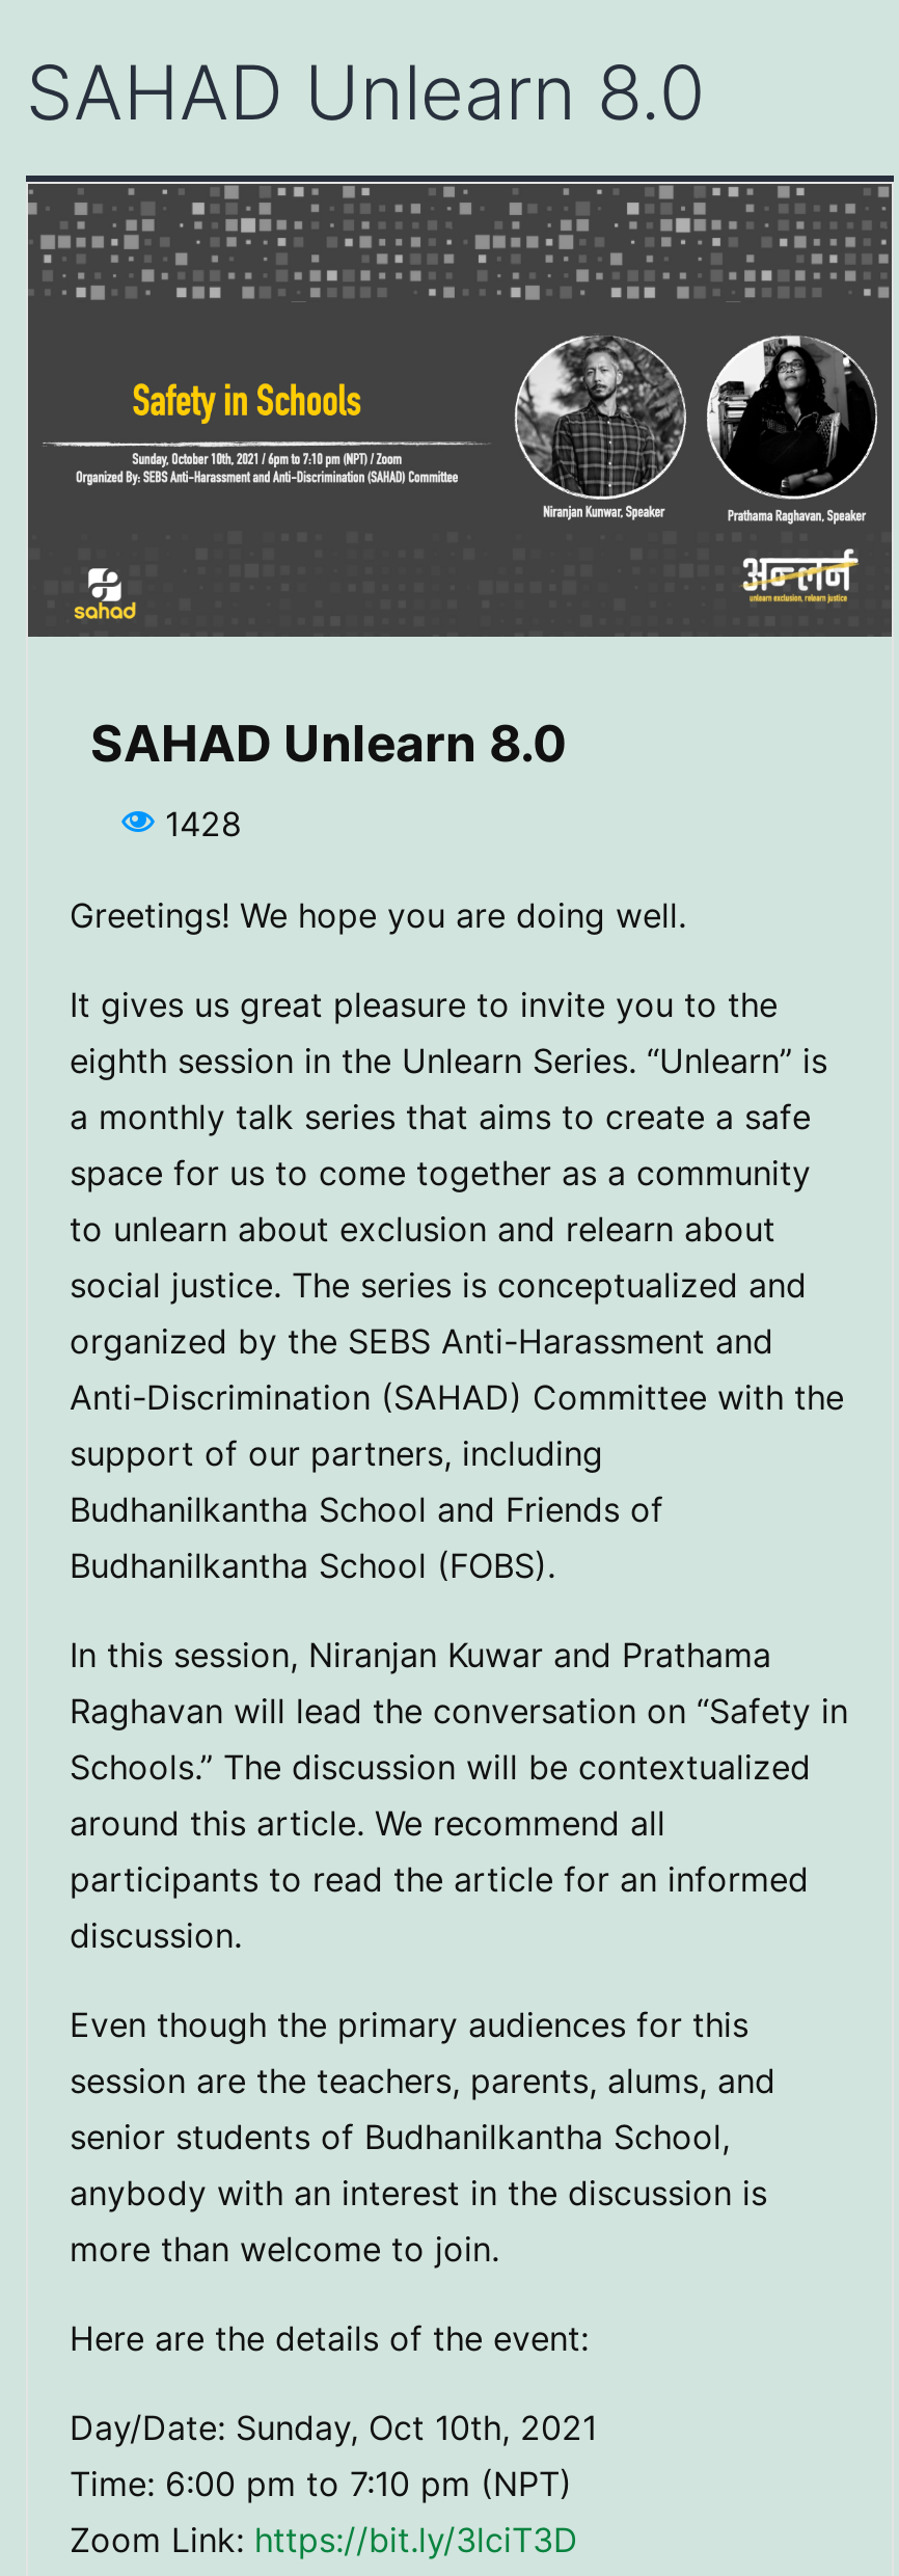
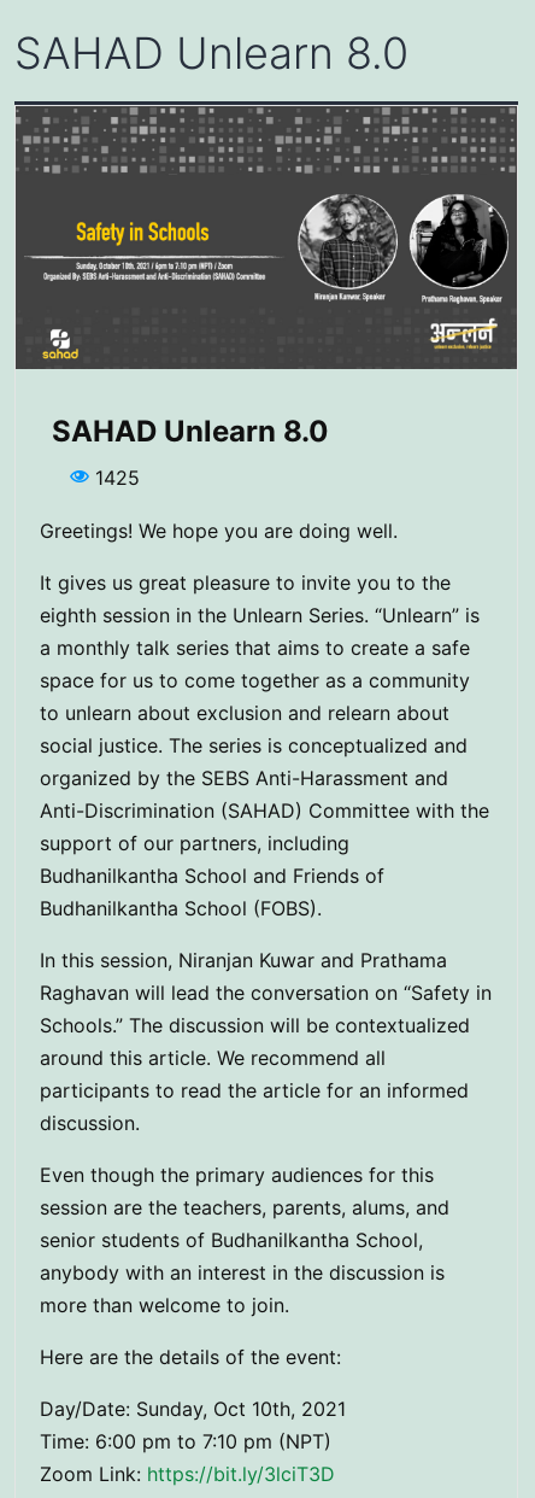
[155,802,242,844] 1428 -> [89,465,140,489] 1425

